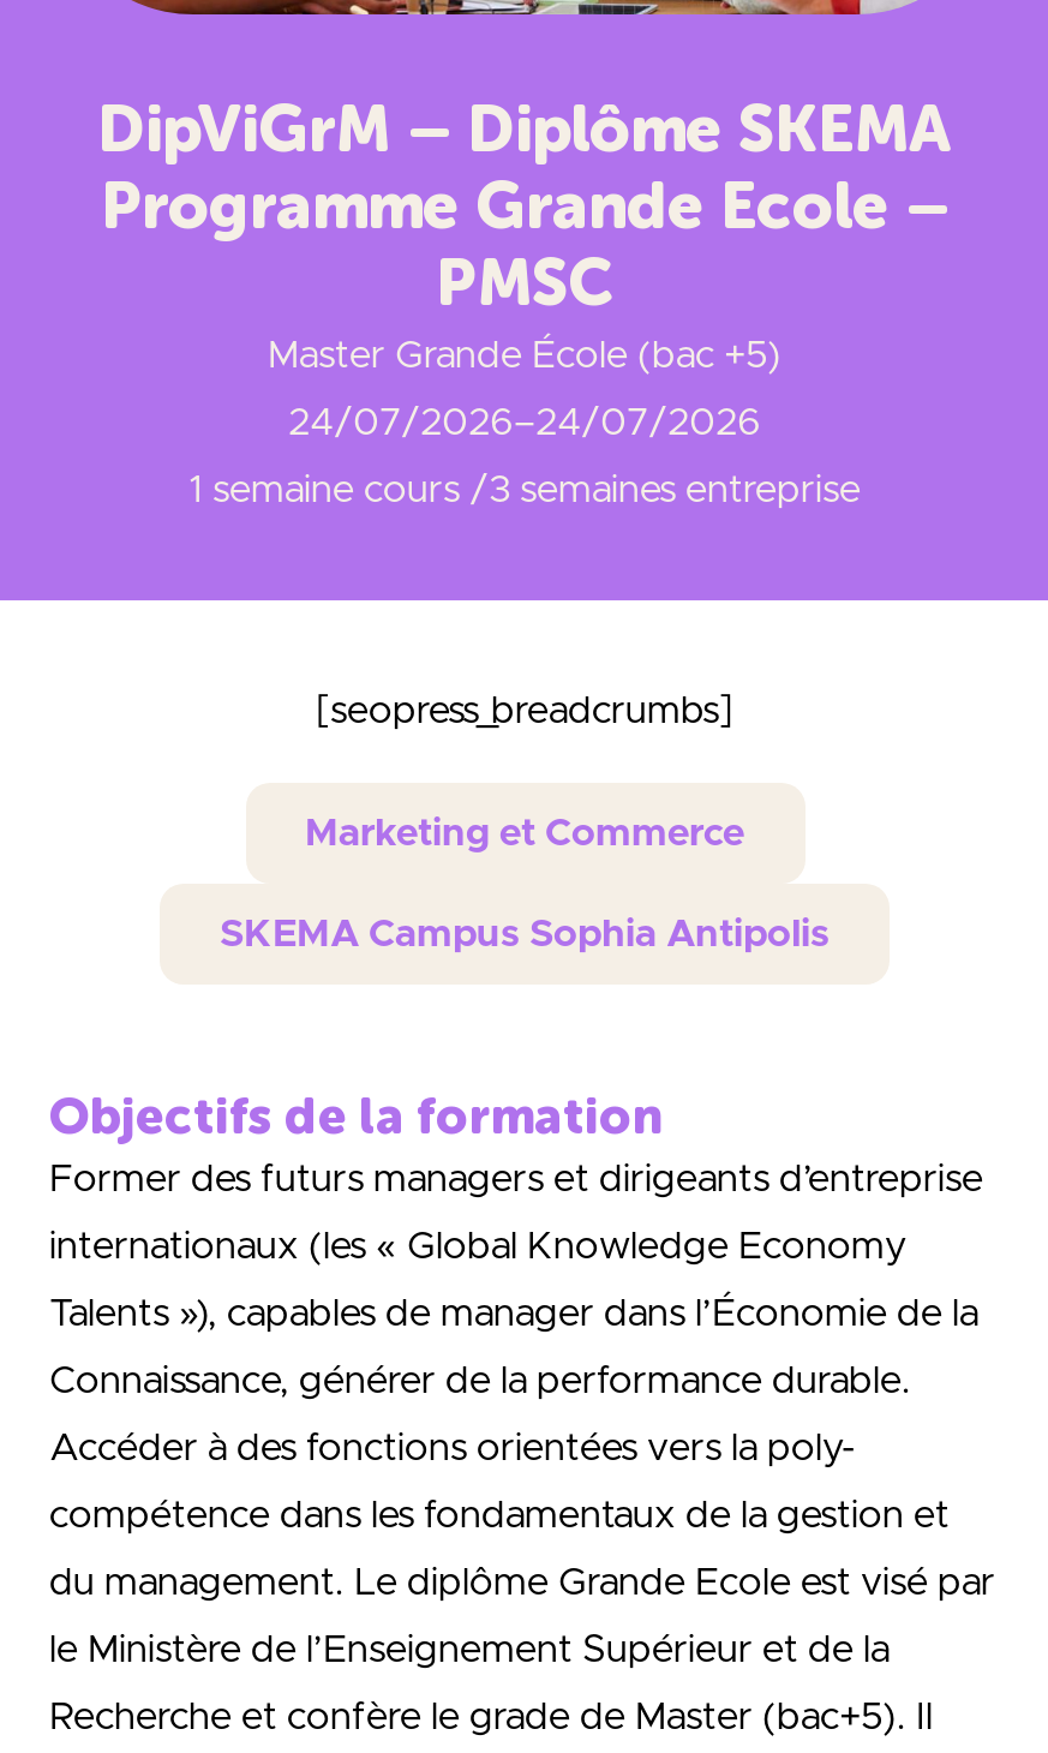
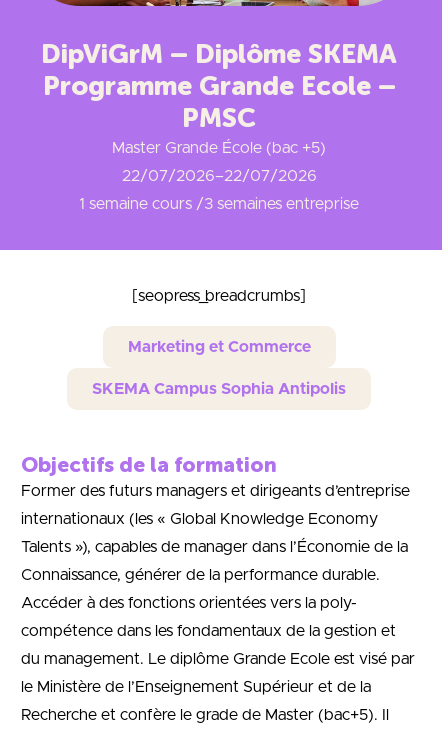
[288,403,761,442] 24/07/2026–24/07/2026 -> [121,168,316,184] 22/07/2026–22/07/2026

